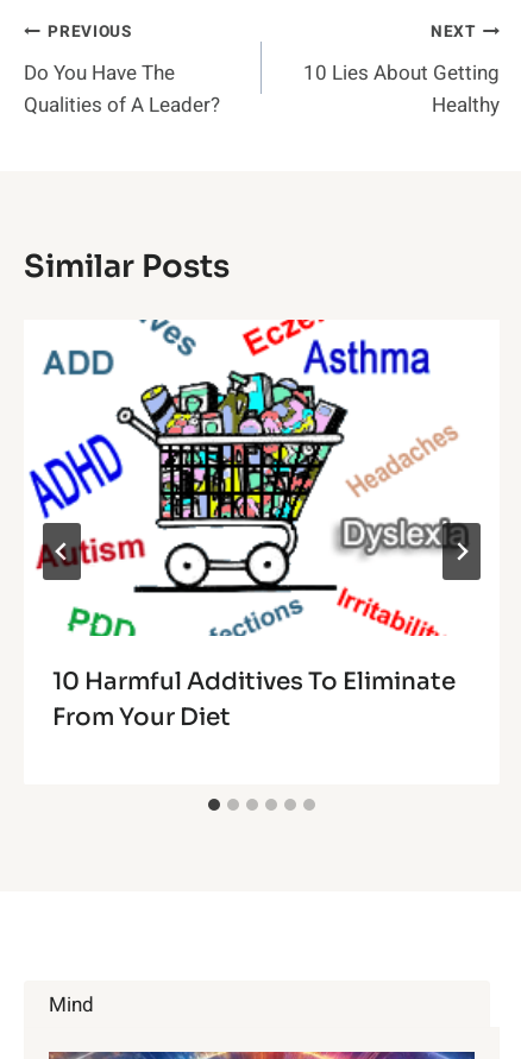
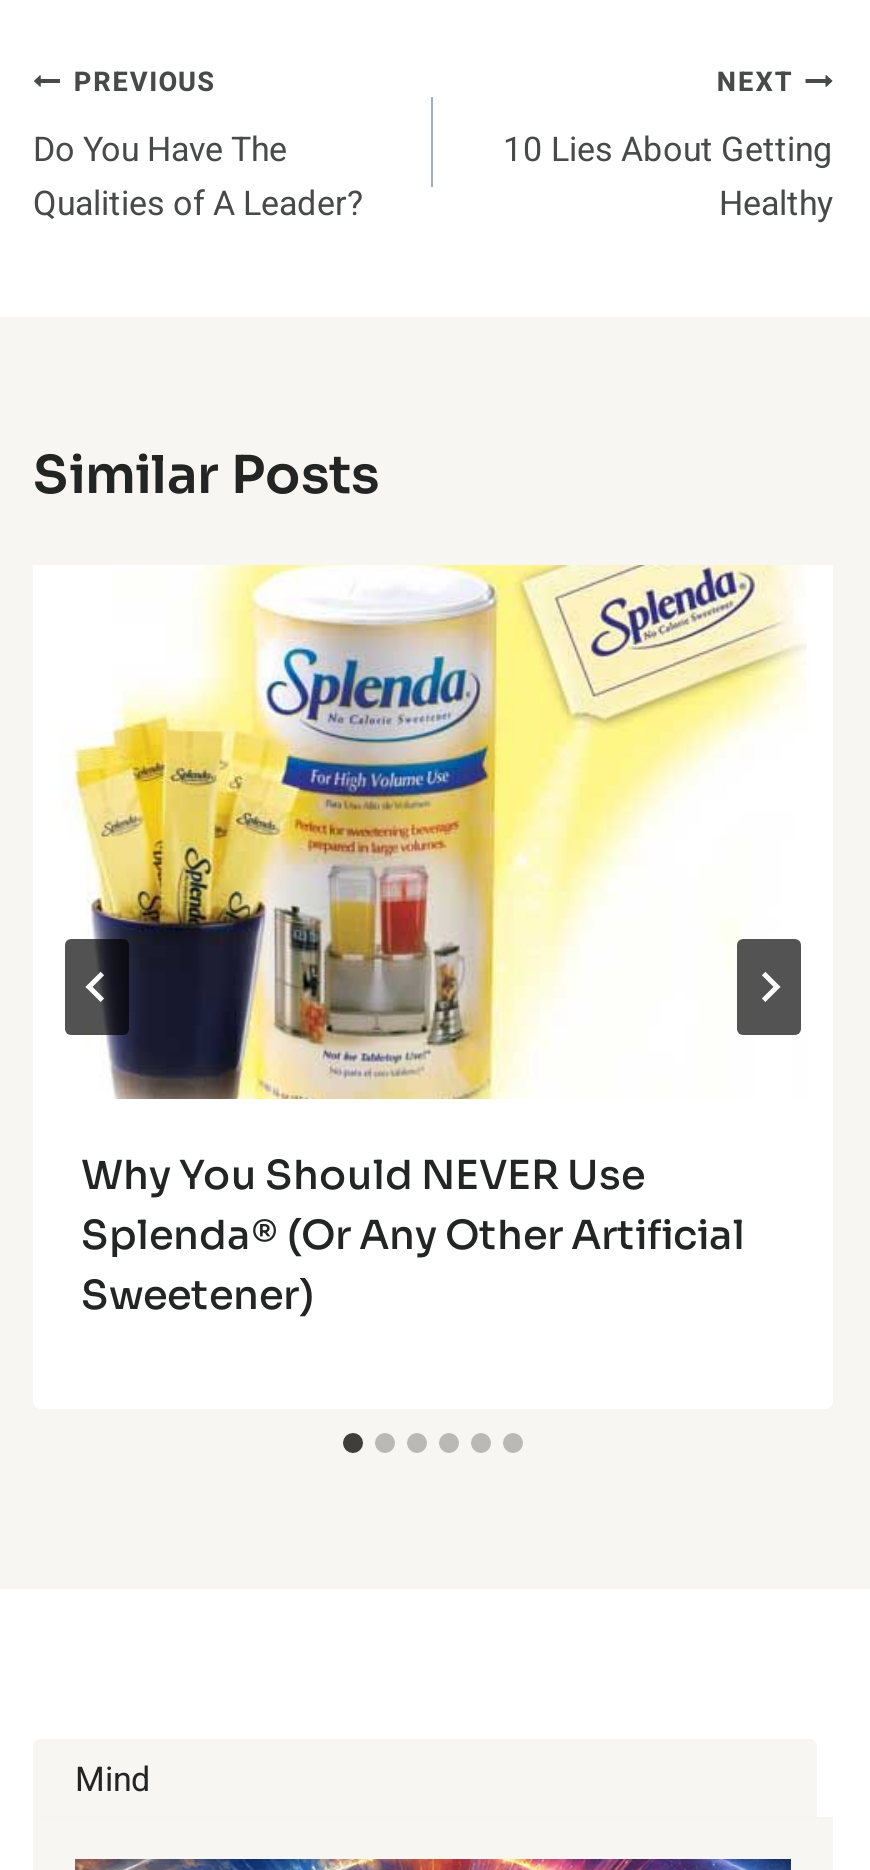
[29,319,481,733] [image] | 10 Harmful Additives To Eliminate | From Your Diet -> [63,564,799,1321] [image] | Why You Should NEVER Use | Splenda® (or Any Other Artificial | Sweetener)

